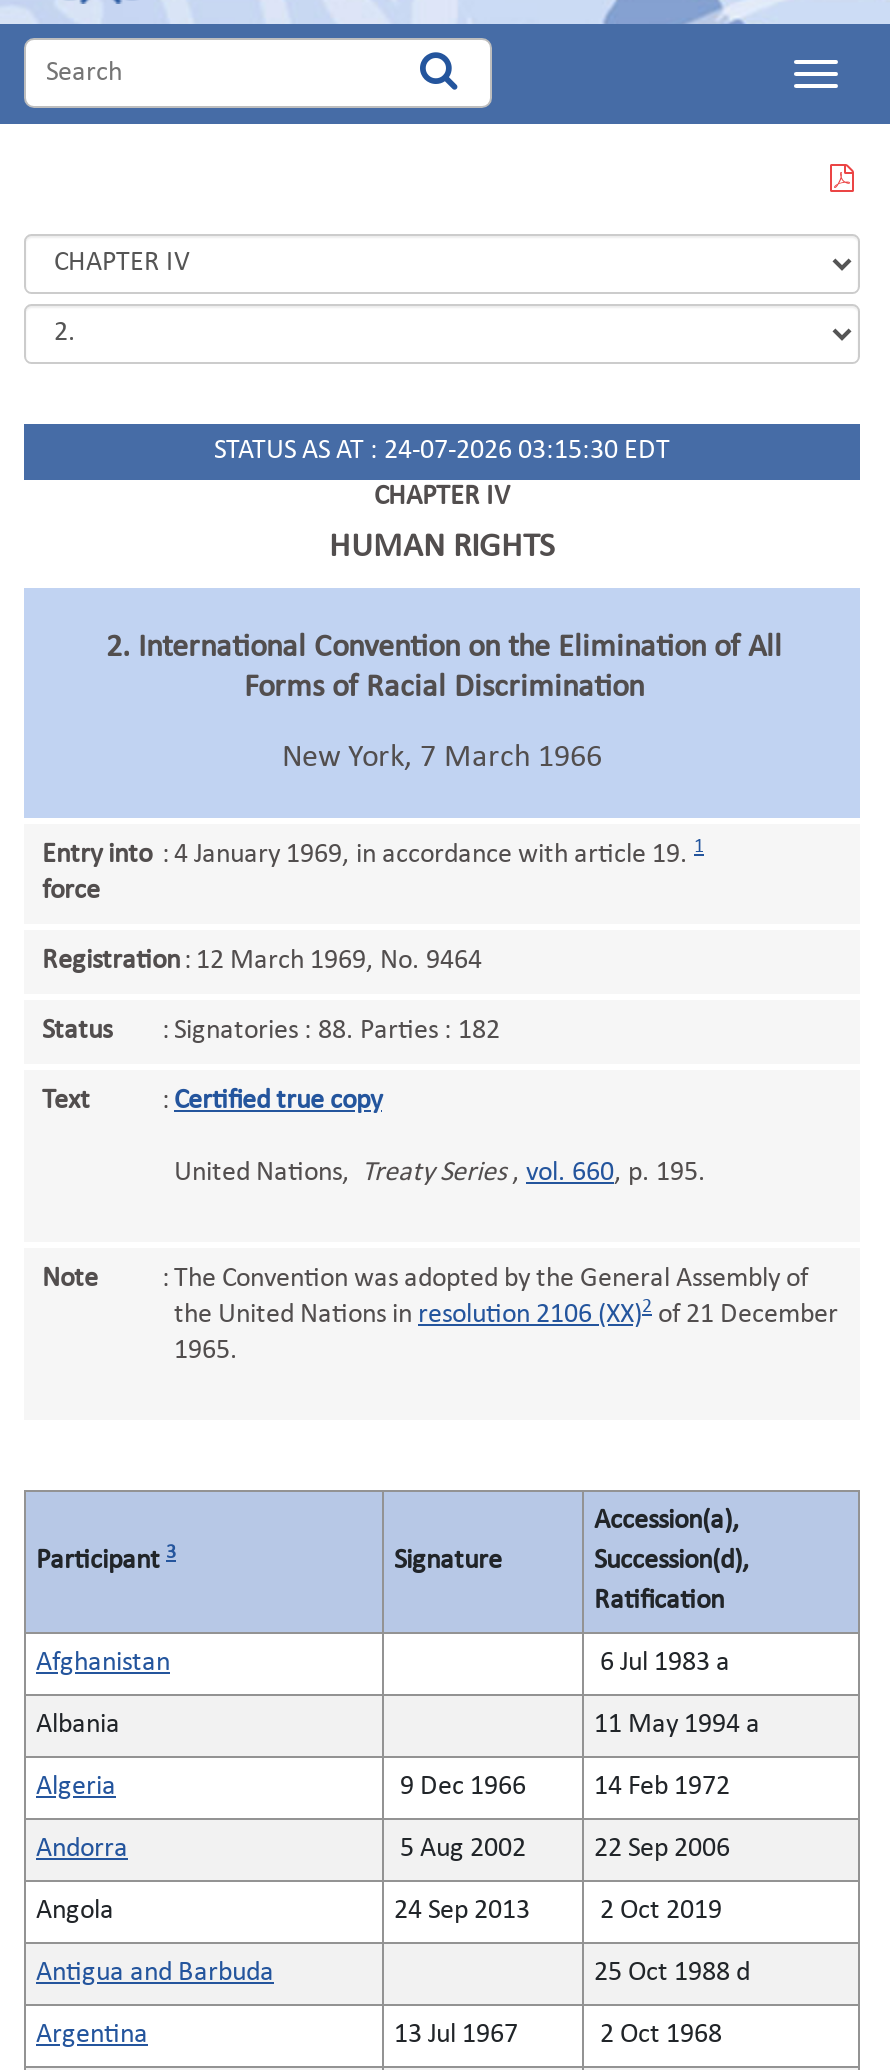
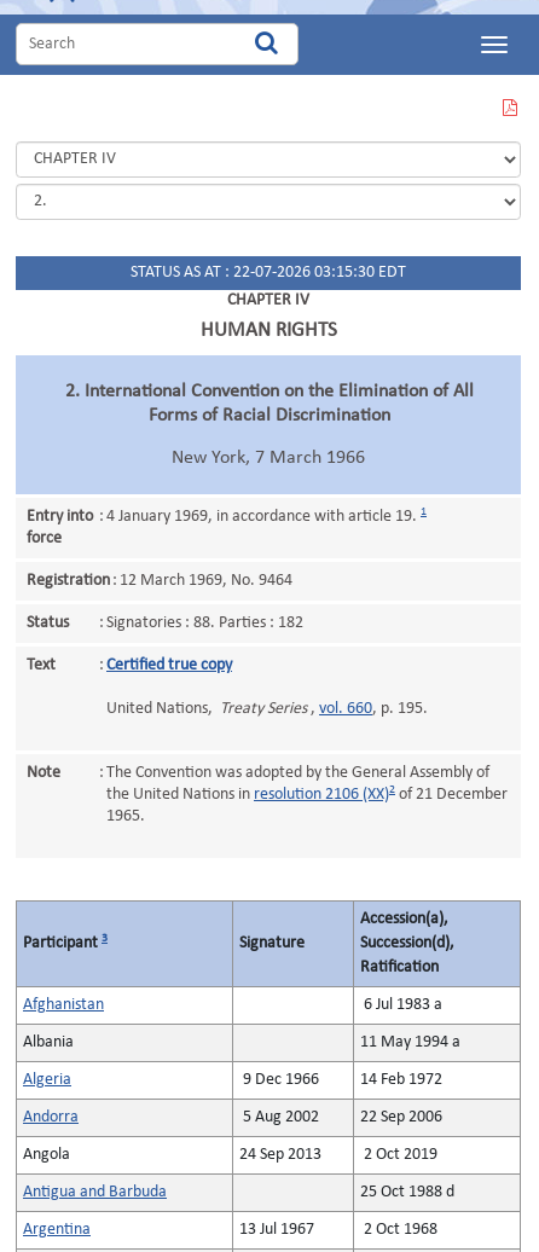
[214,436,670,466] STATUS AS AT : 24-07-2026 03:15:30 EDT -> [131,263,406,282] STATUS AS AT : 22-07-2026 03:15:30 EDT

